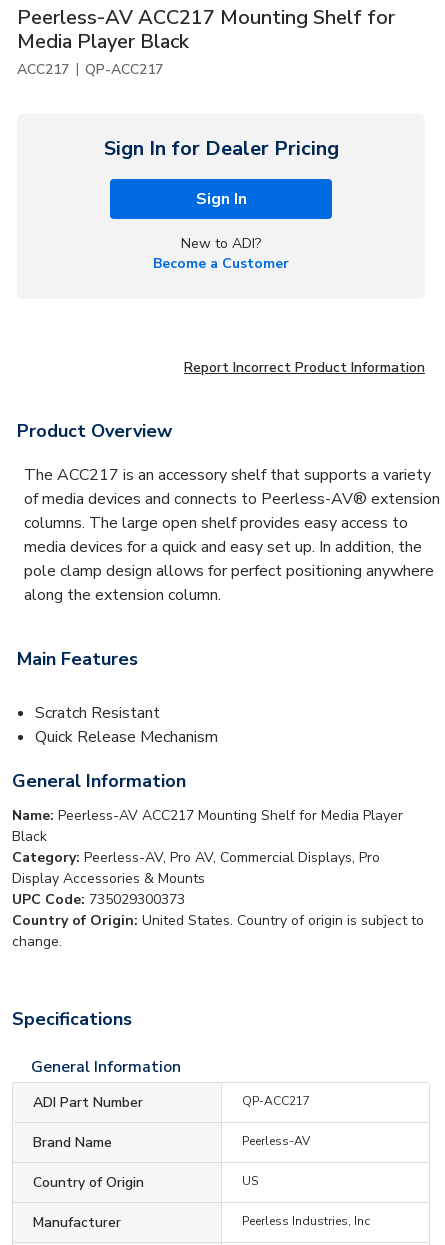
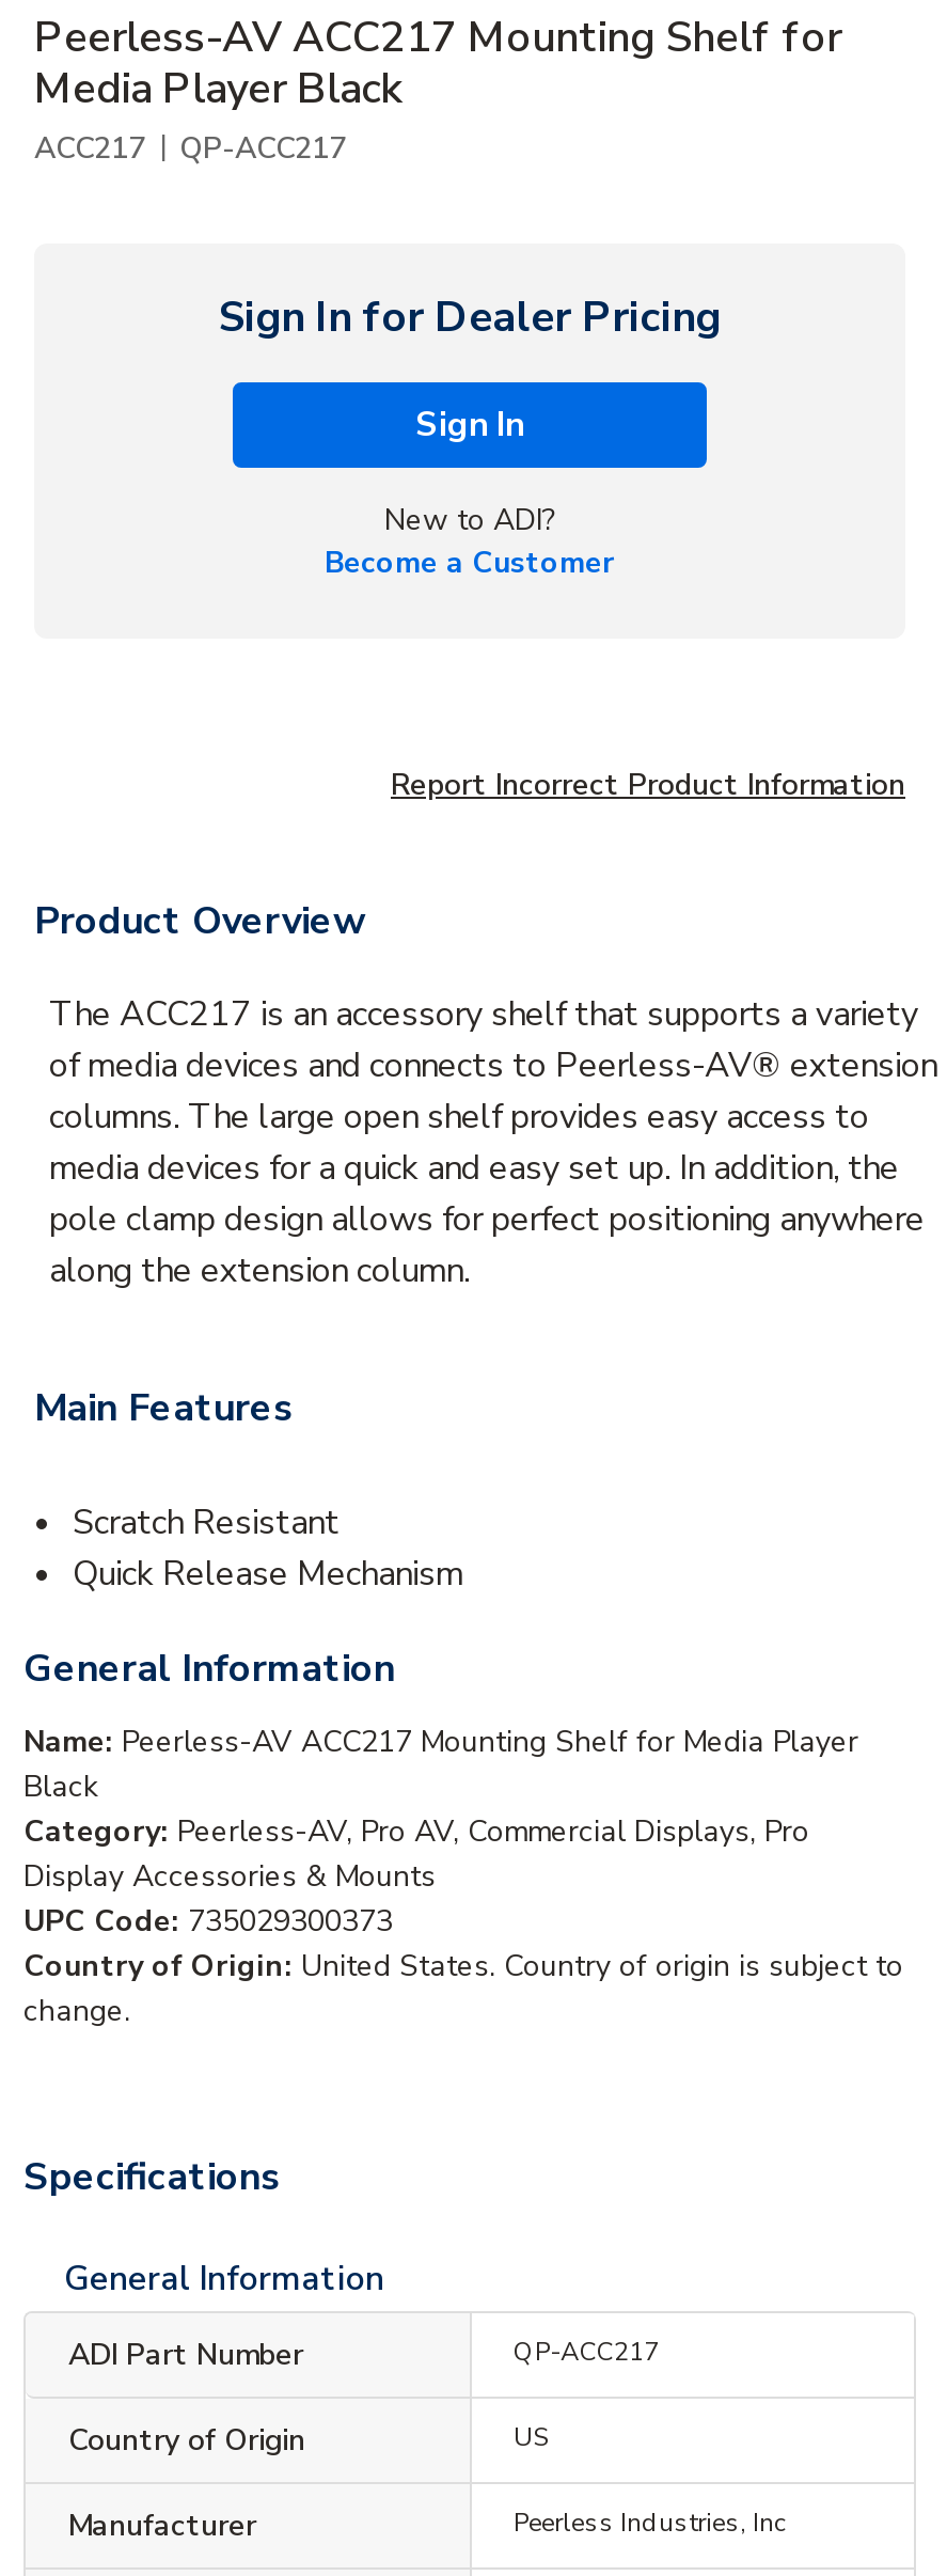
[33,1133,309,1152] Brand Name | Peerless-AV -> none

